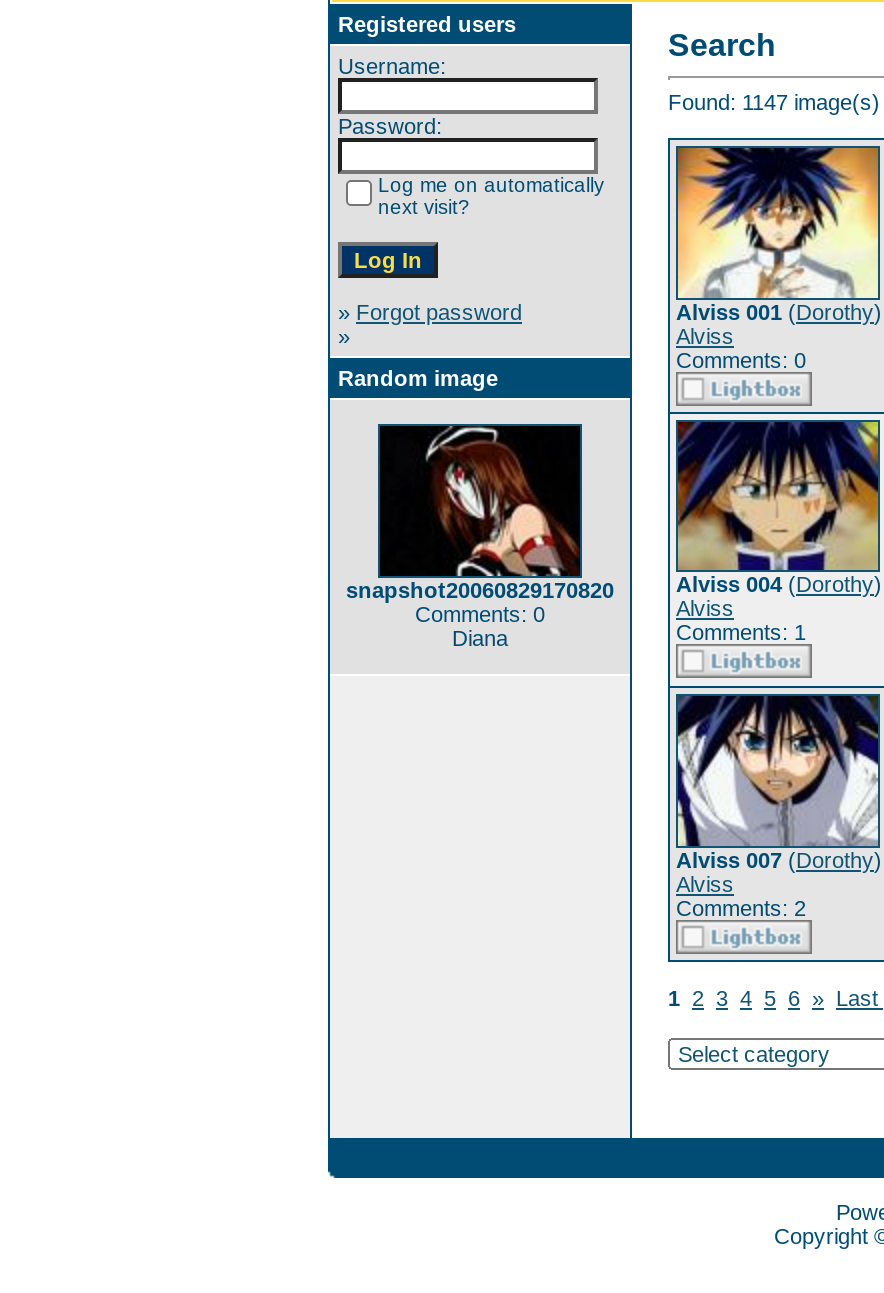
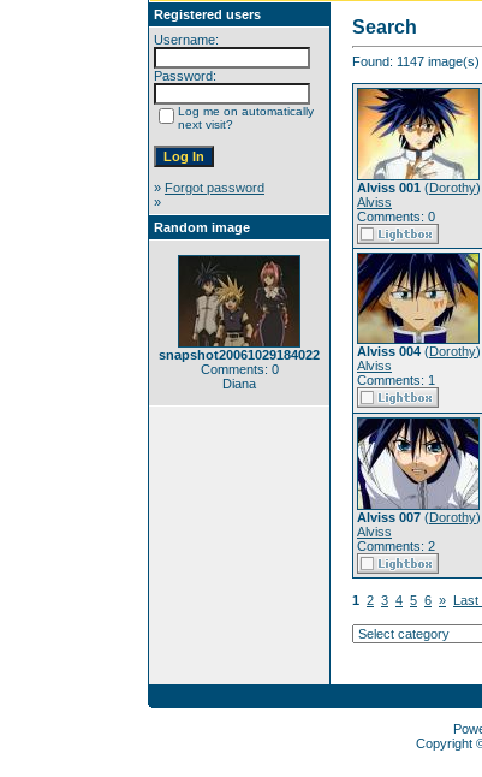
[346,426,614,602] [image] | snapshot20060829170820 -> [159,256,320,362] [image] | snapshot20061029184022

